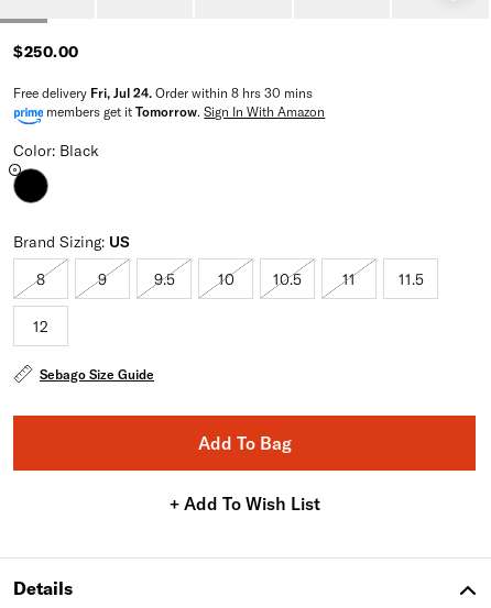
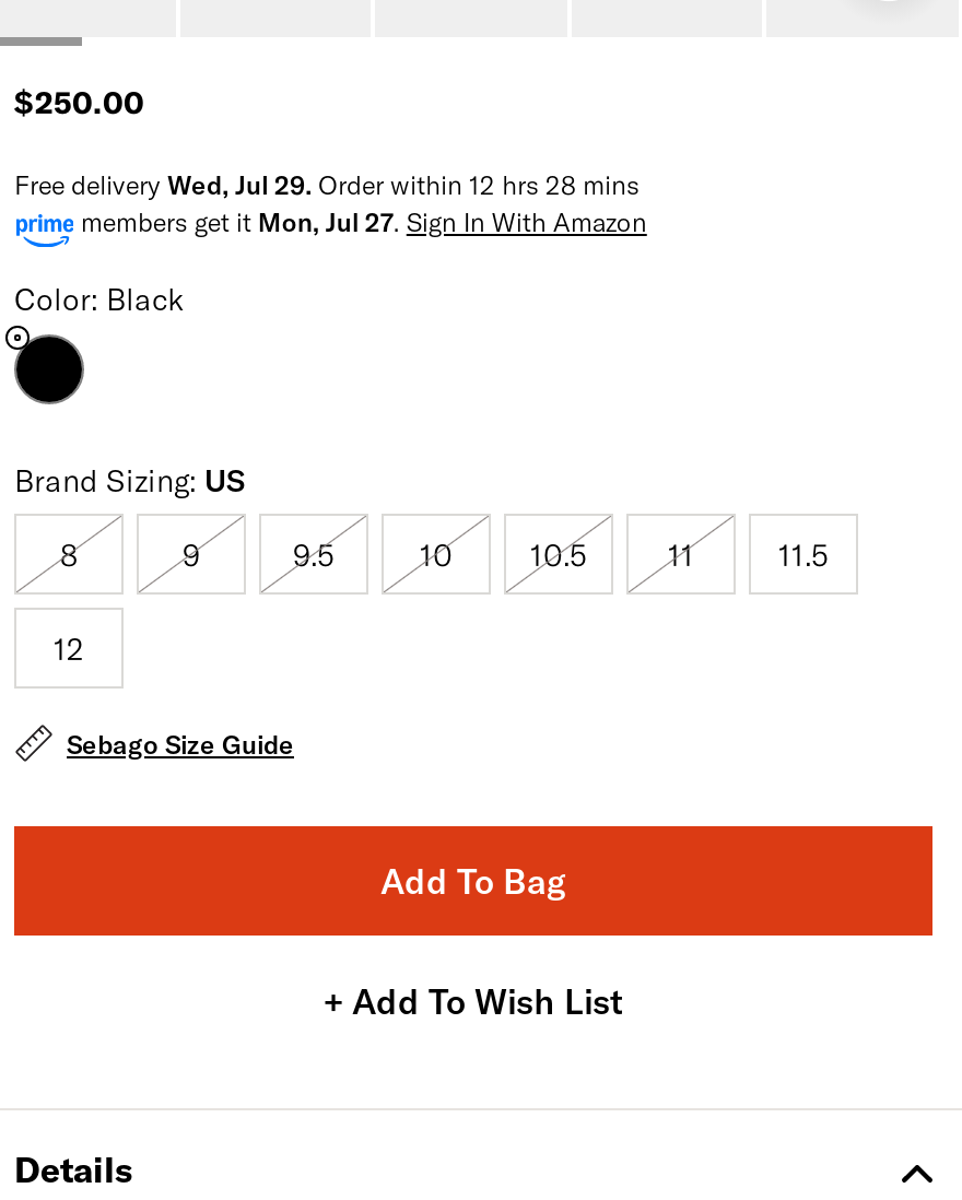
[13,85,325,119] Free delivery Fri, Jul 24. Order within 8 hrs 30 mins | members get it Tomorrow. Sign In With Amazon -> [14,168,647,236] Free delivery Wed, Jul 29. Order within 12 hrs 28 mins | members get it Mon, Jul 27. Sign In With Amazon

